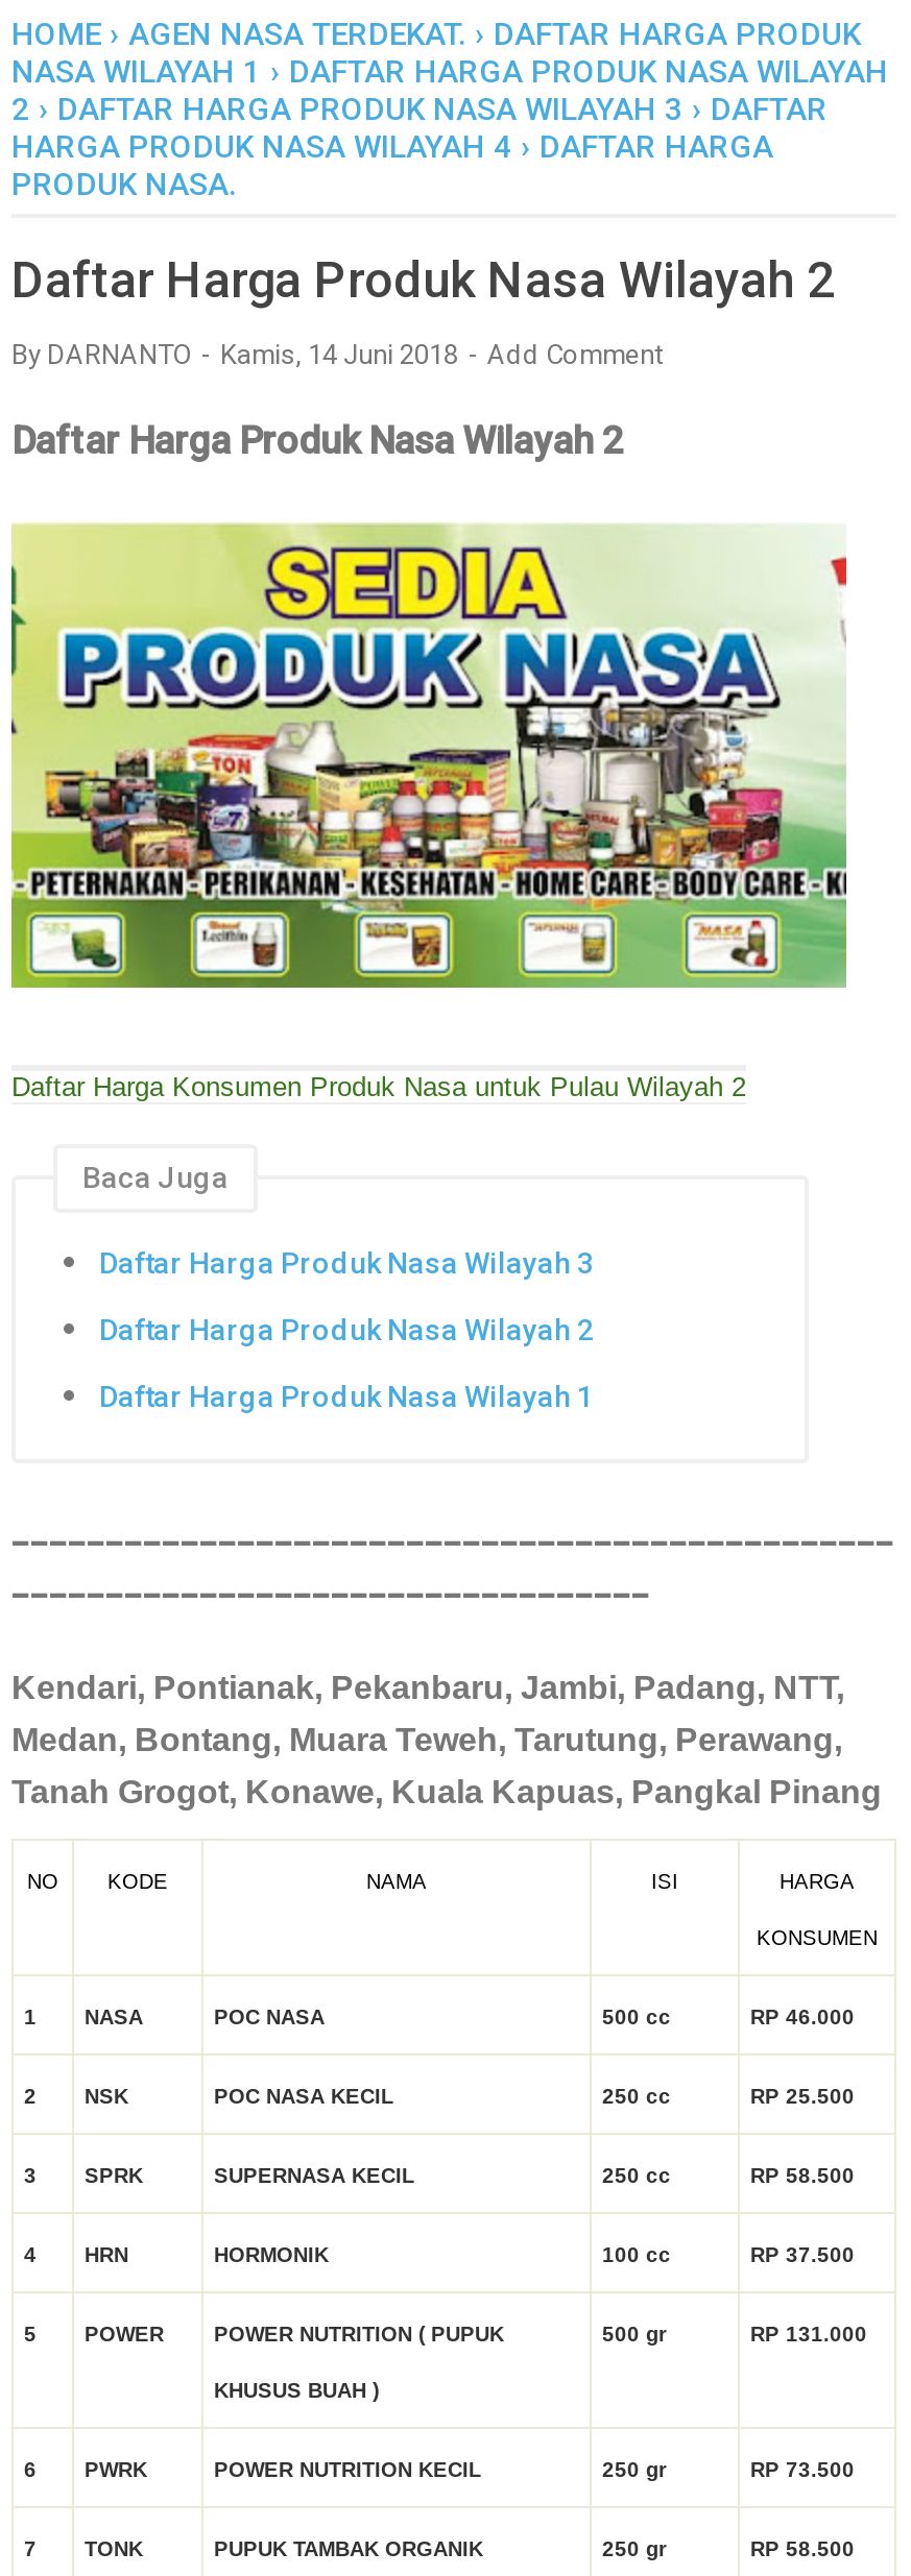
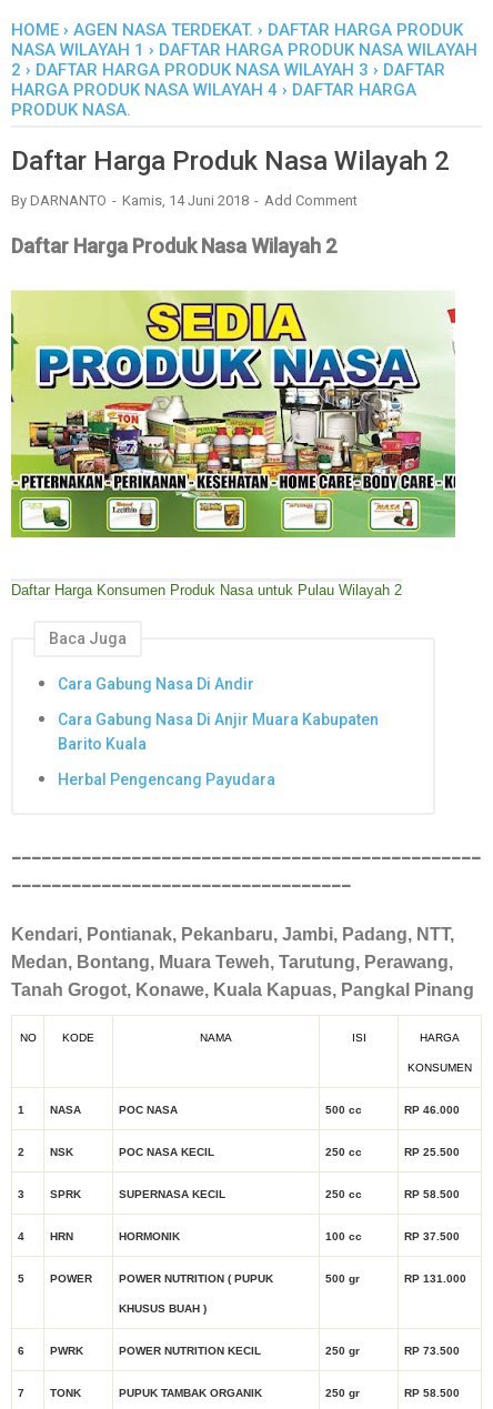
[99,1247,594,1280] Daftar Harga Produk Nasa Wilayah 3 -> [58,676,254,693] Cara Gabung Nasa Di Andir
[99,1313,594,1346] Daftar Harga Produk Nasa Wilayah 2 -> [58,711,379,753] Cara Gabung Nasa Di Anjir Muara Kabupaten | Barito Kuala
[99,1379,594,1412] Daftar Harga Produk Nasa Wilayah 1 -> [58,770,275,788] Herbal Pengencang Payudara

